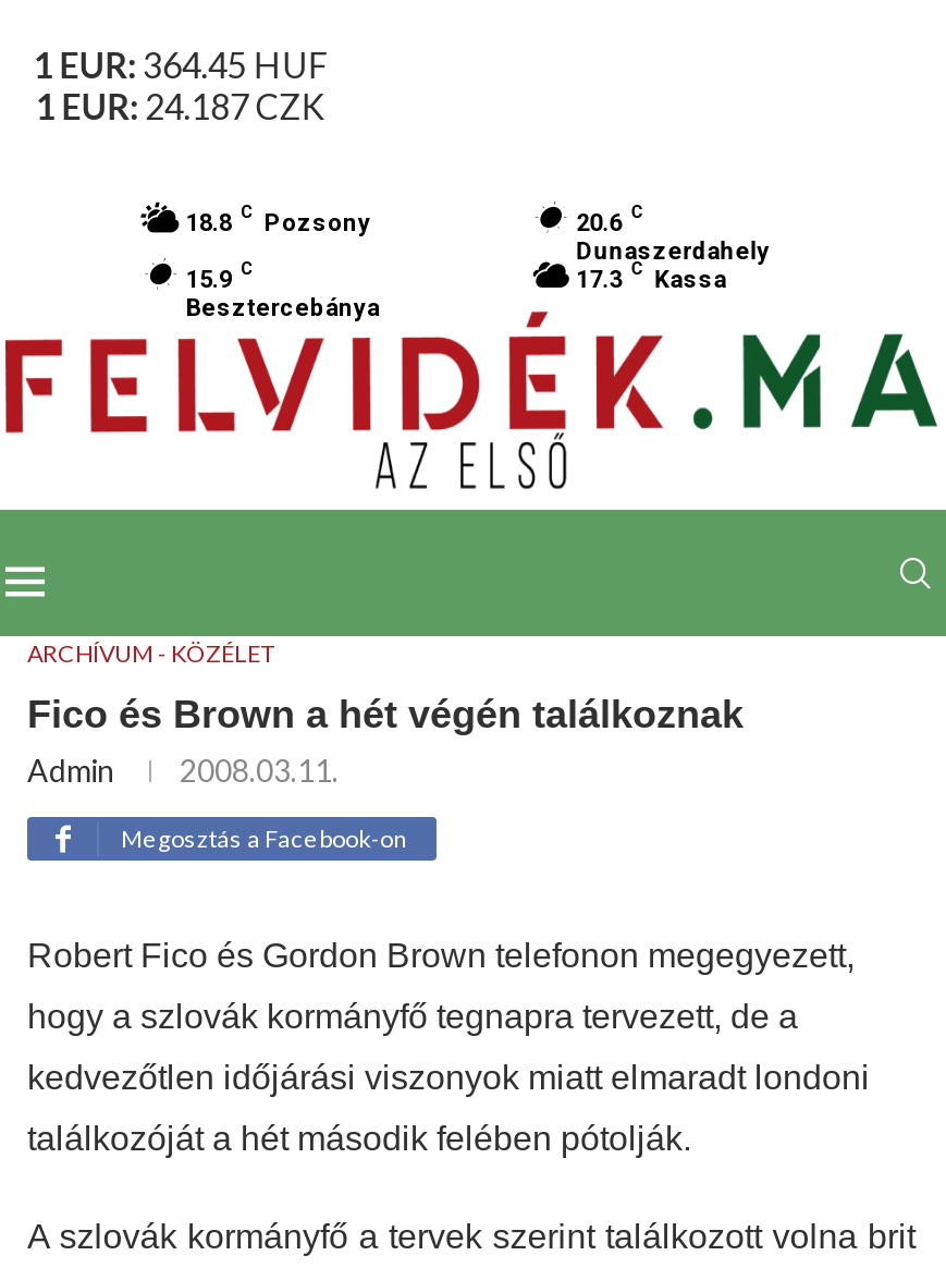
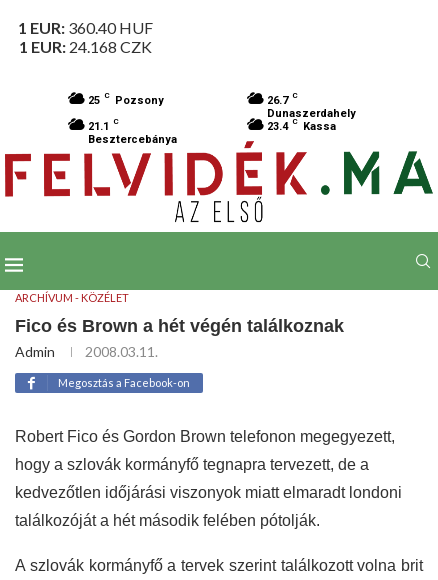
[33,44,327,85] 1 EUR: 364.45 HUF -> [18,18,153,37] 1 EUR: 360.40 HUF
[35,85,325,126] 1 EUR: 24.187 CZK -> [19,37,152,56] 1 EUR: 24.168 CZK
[186,203,371,237] 18.8 C Pozsony -> [88,91,164,107] 25 C Pozsony
[576,203,644,237] 20.6 C -> [267,91,298,107] 26.7 C
[186,259,254,294] 15.9 C -> [88,117,119,133] 21.1 C
[576,259,727,294] 17.3 C Kassa -> [267,117,336,133] 23.4 C Kassa

